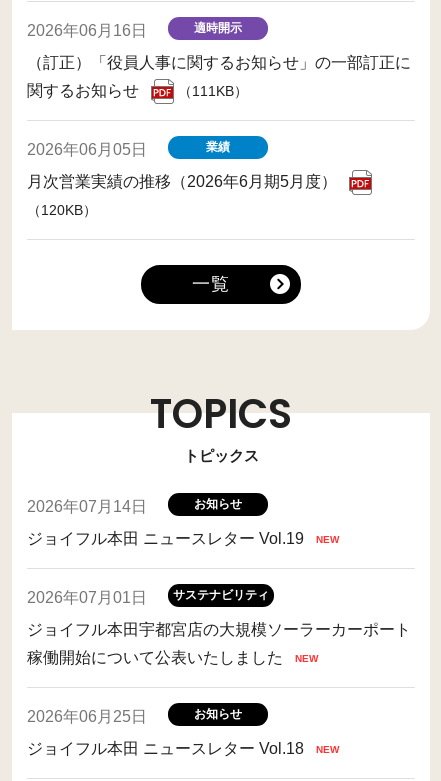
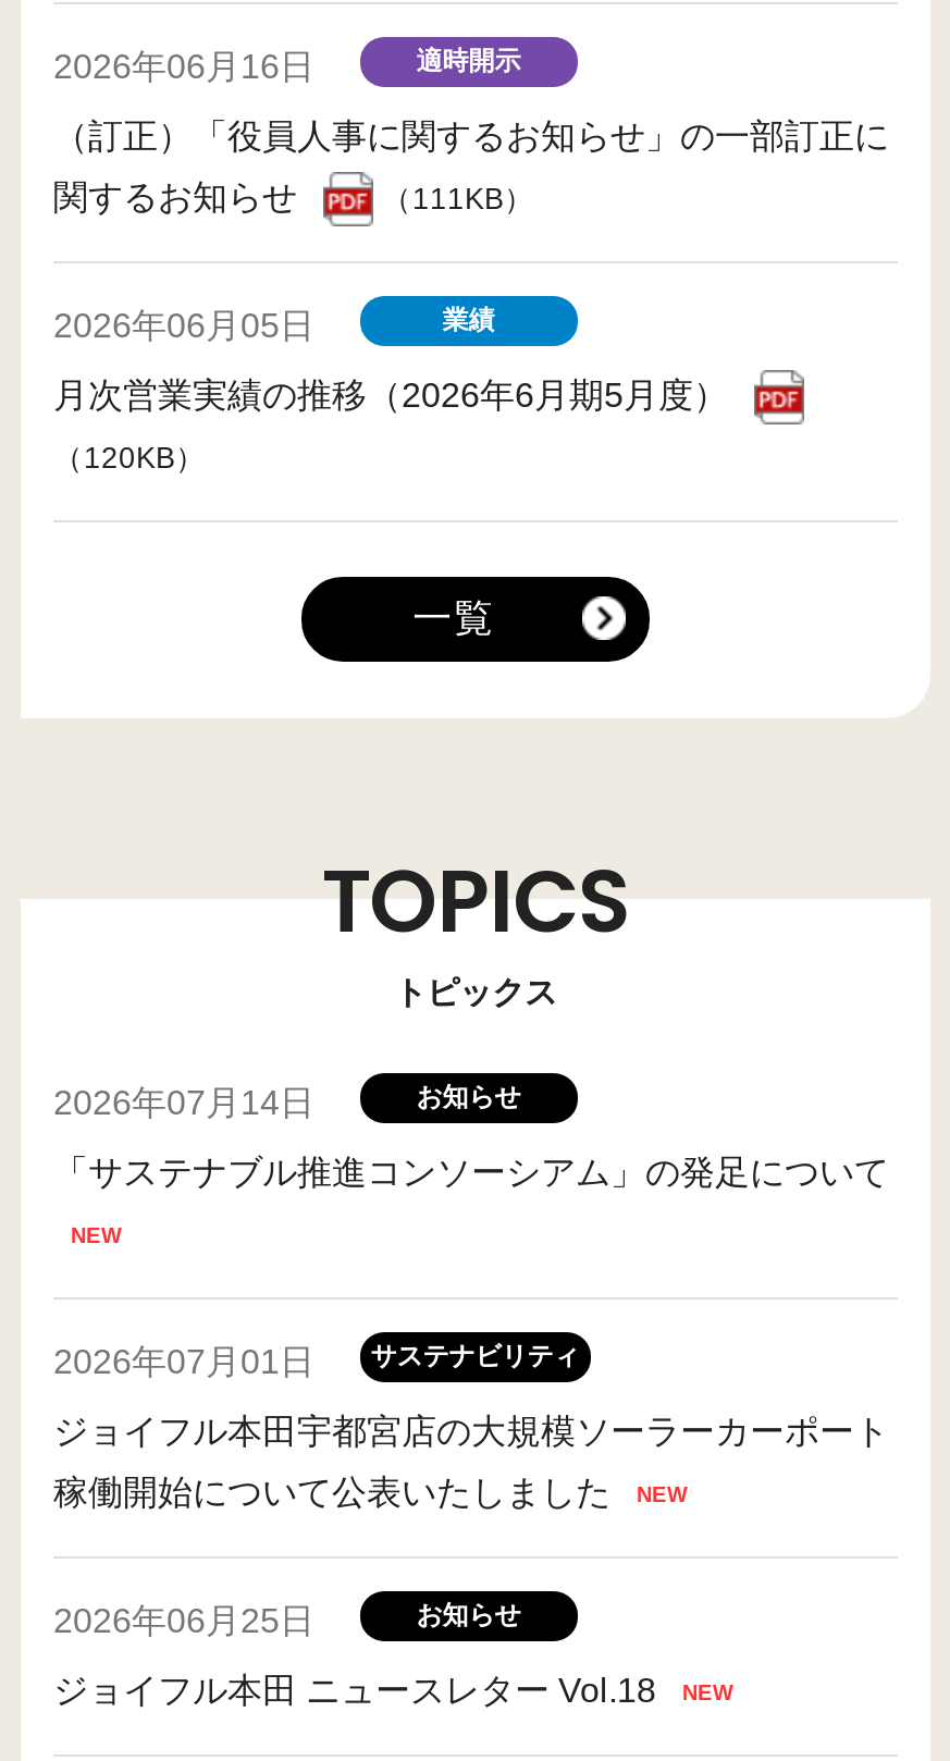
[27,529,304,546] ジョイフル本田 ニュースレター Vol.19 -> [53,1153,889,1190] 「サステナブル推進コンソーシアム」の発足について

